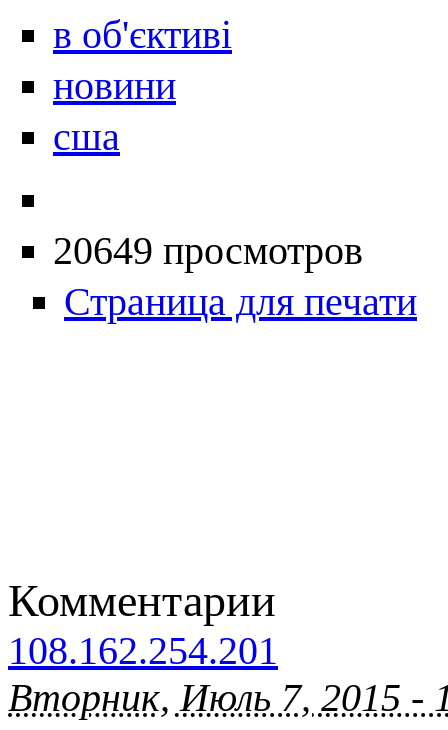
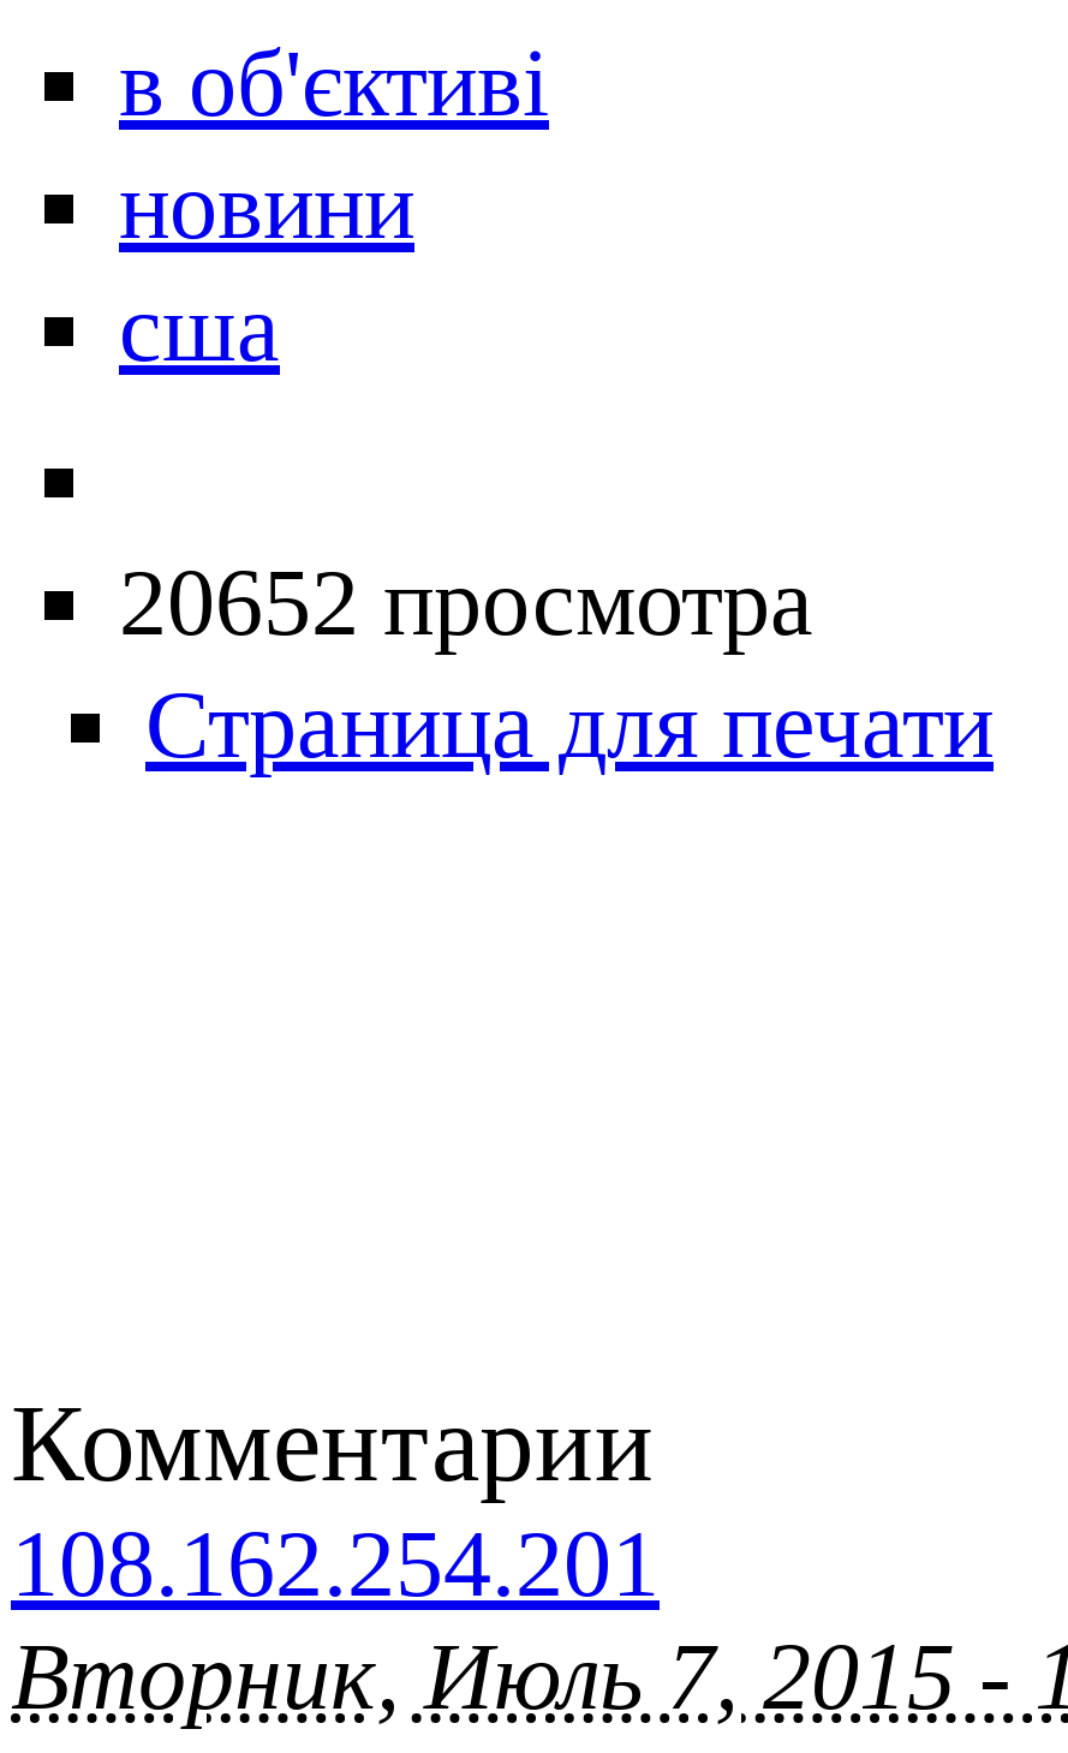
[53,228,363,273] 20649 просмотров -> [119,548,813,656] 20652 просмотра

